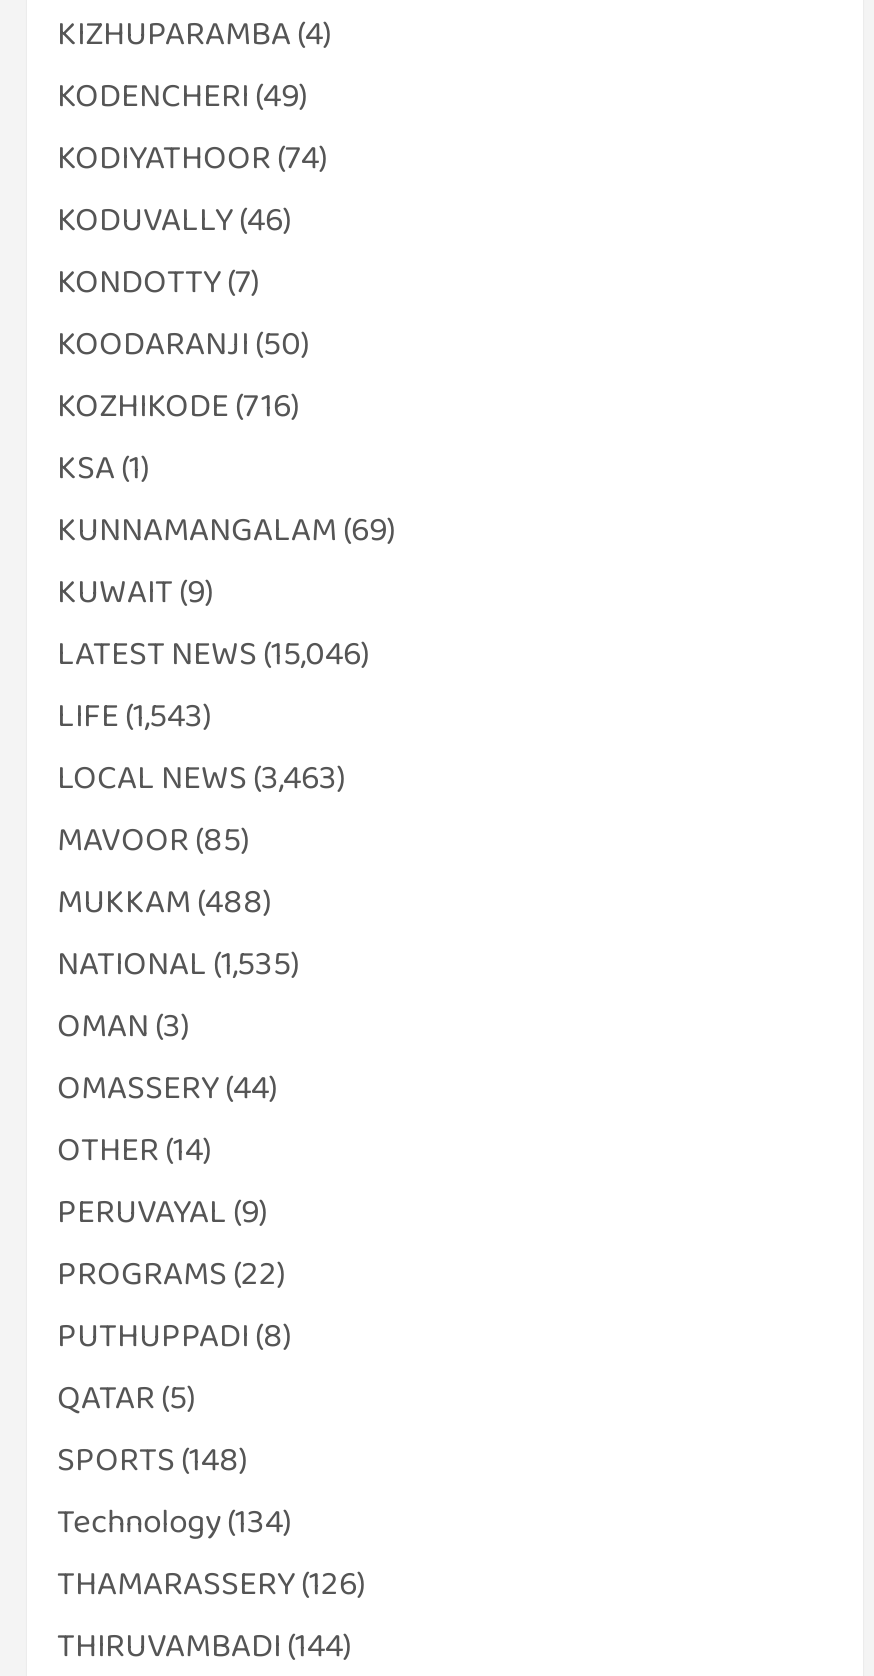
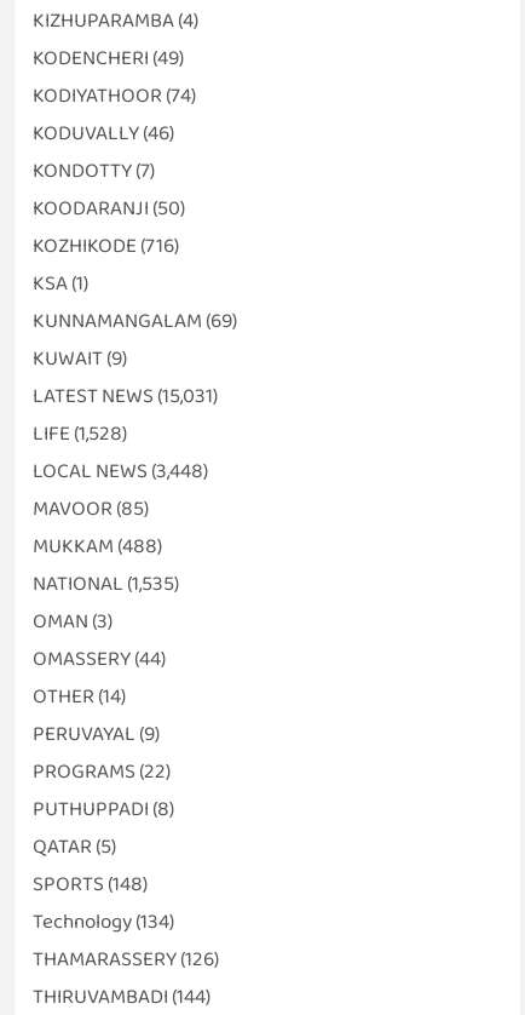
[57,628,369,678] LATEST NEWS (15,046) -> [33,380,218,411] LATEST NEWS (15,031)
[57,690,211,740] LIFE (1,543) -> [33,418,127,448] LIFE (1,528)
[57,752,345,802] LOCAL NEWS (3,463) -> [33,455,208,486] LOCAL NEWS (3,448)

